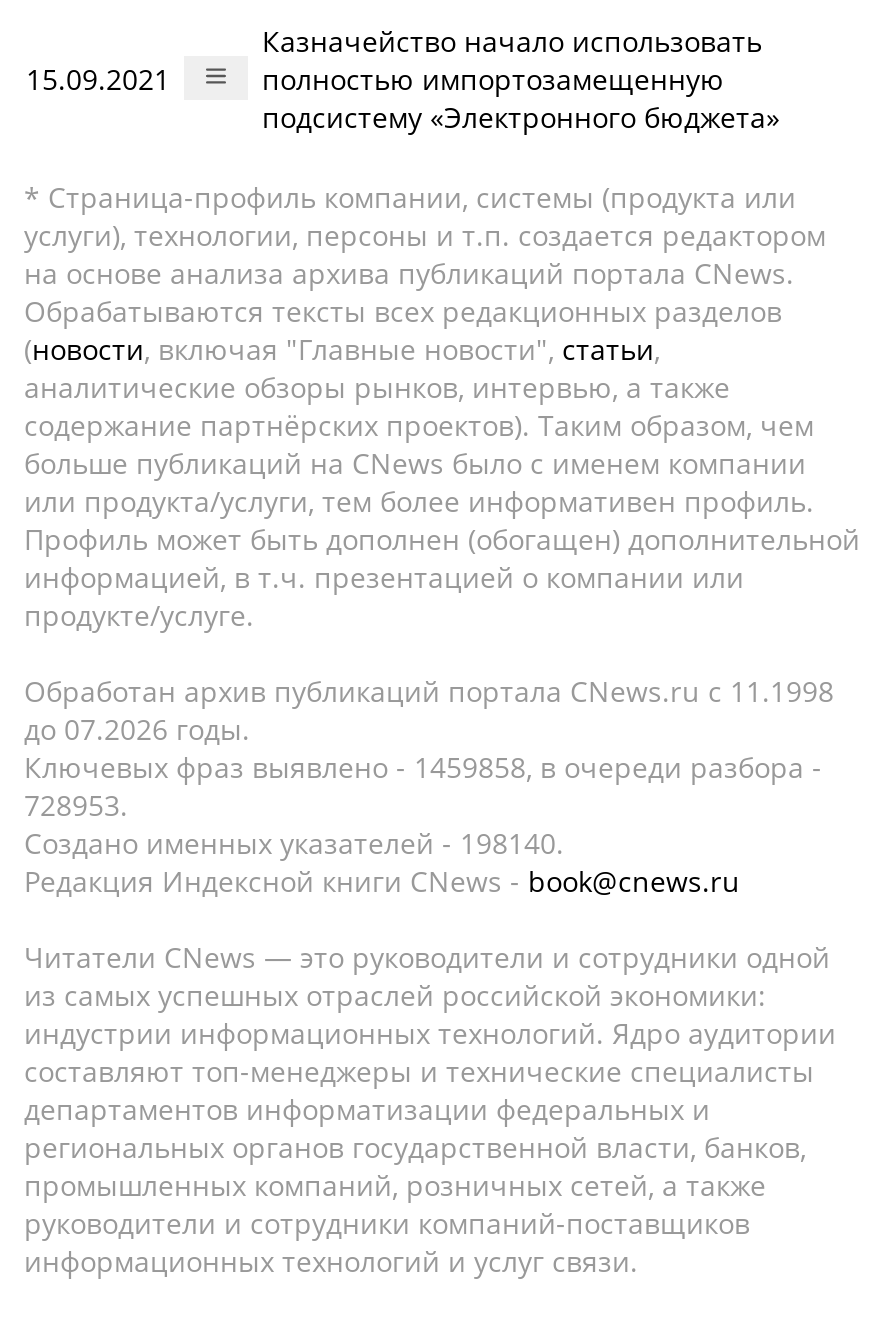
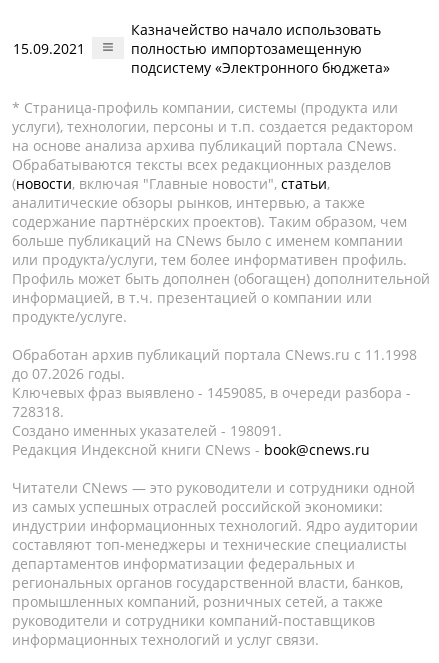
[24,748,822,786] Ключевых фраз выявлено - 1459858, в очереди разбора - -> [12,383,411,402] Ключевых фраз выявлено - 1459085, в очереди разбора -
[24,786,128,824] 728953. -> [12,402,64,421] 728318.
[24,824,564,862] Создано именных указателей - 198140. -> [12,421,282,440] Создано именных указателей - 198091.

